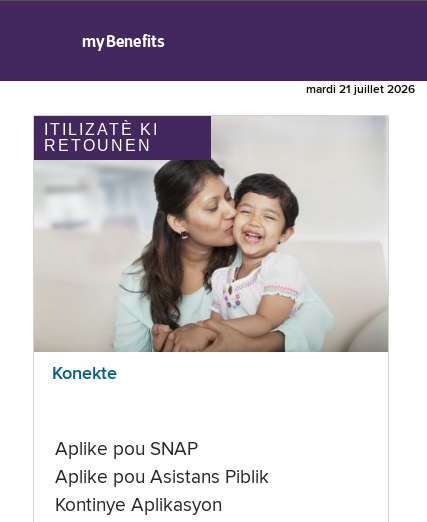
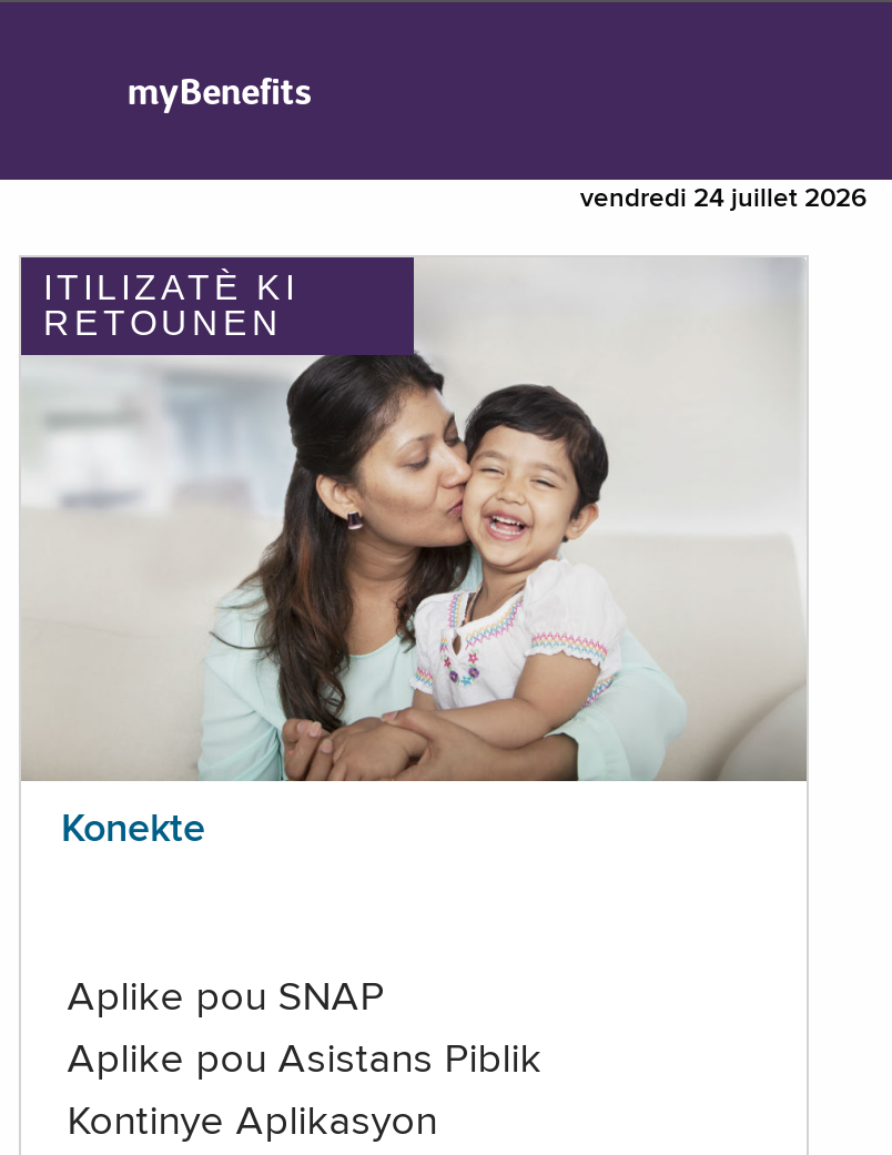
[306,84,415,96] mardi 21 juillet 2026 -> [580,187,866,213] vendredi 24 juillet 2026

